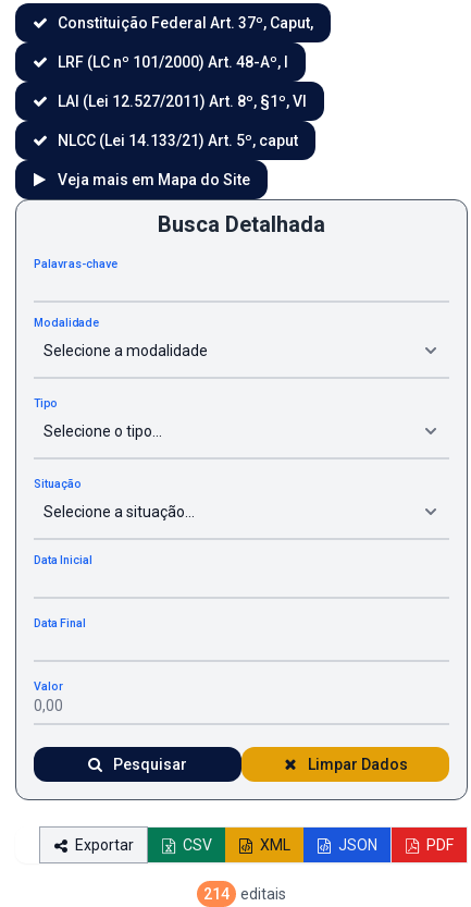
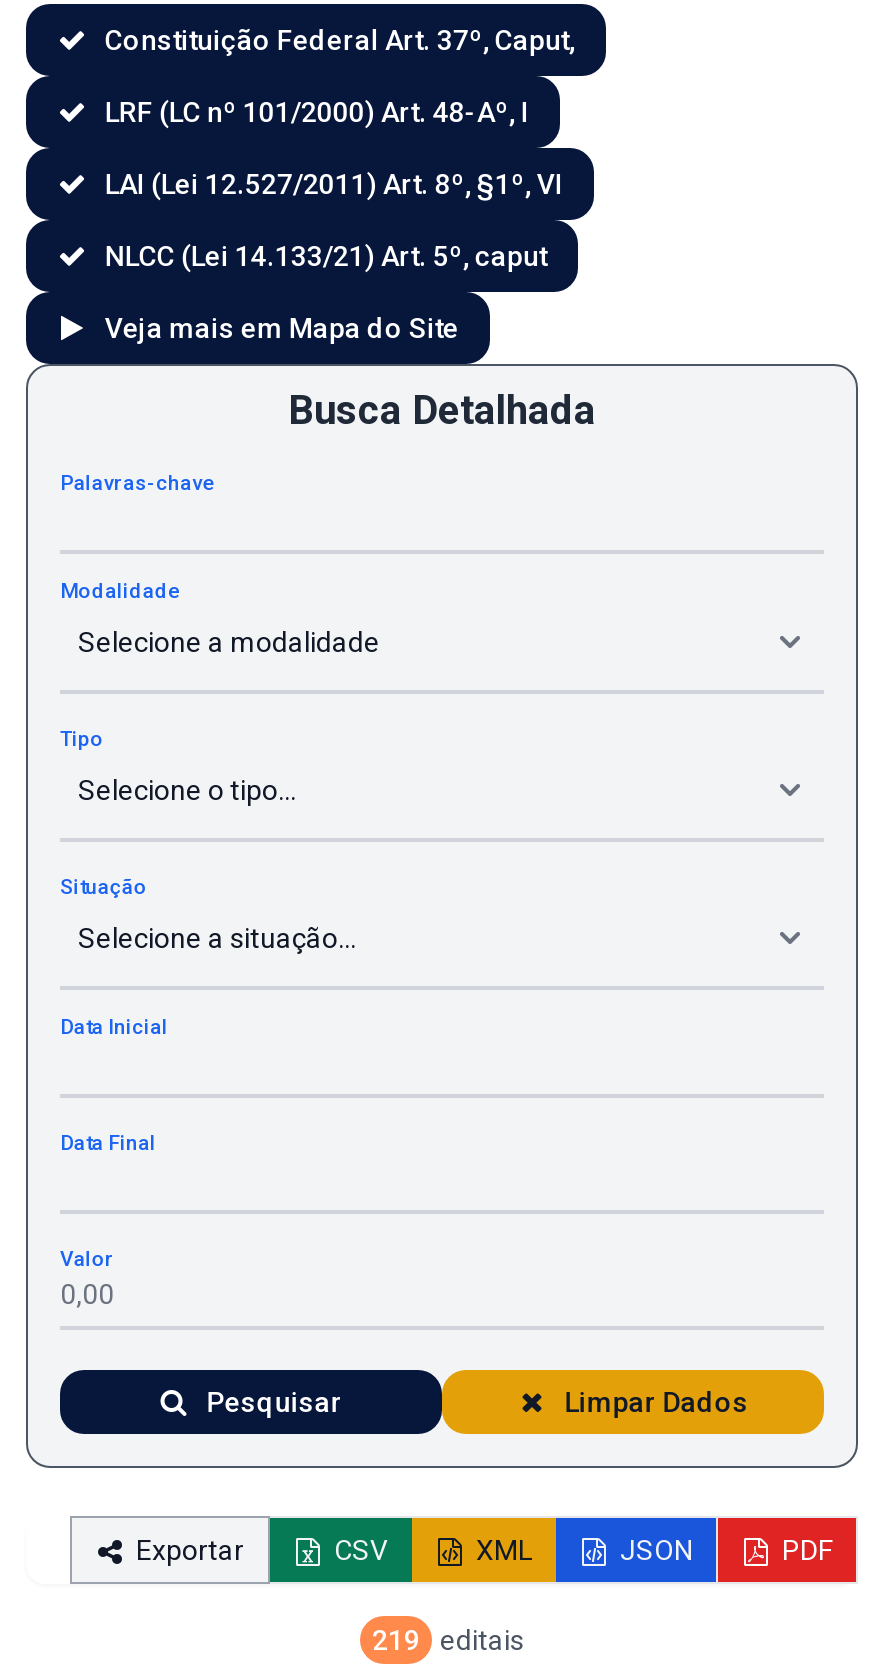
[203,885,286,902] 214 editais -> [372,1623,524,1655] 219 editais

